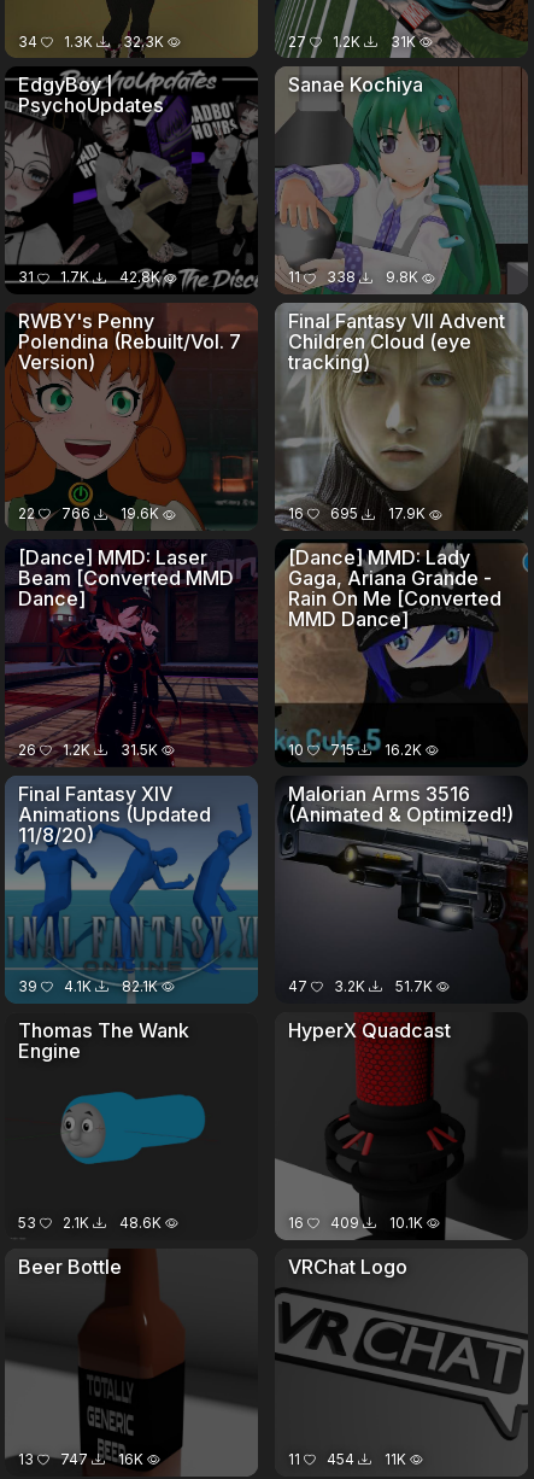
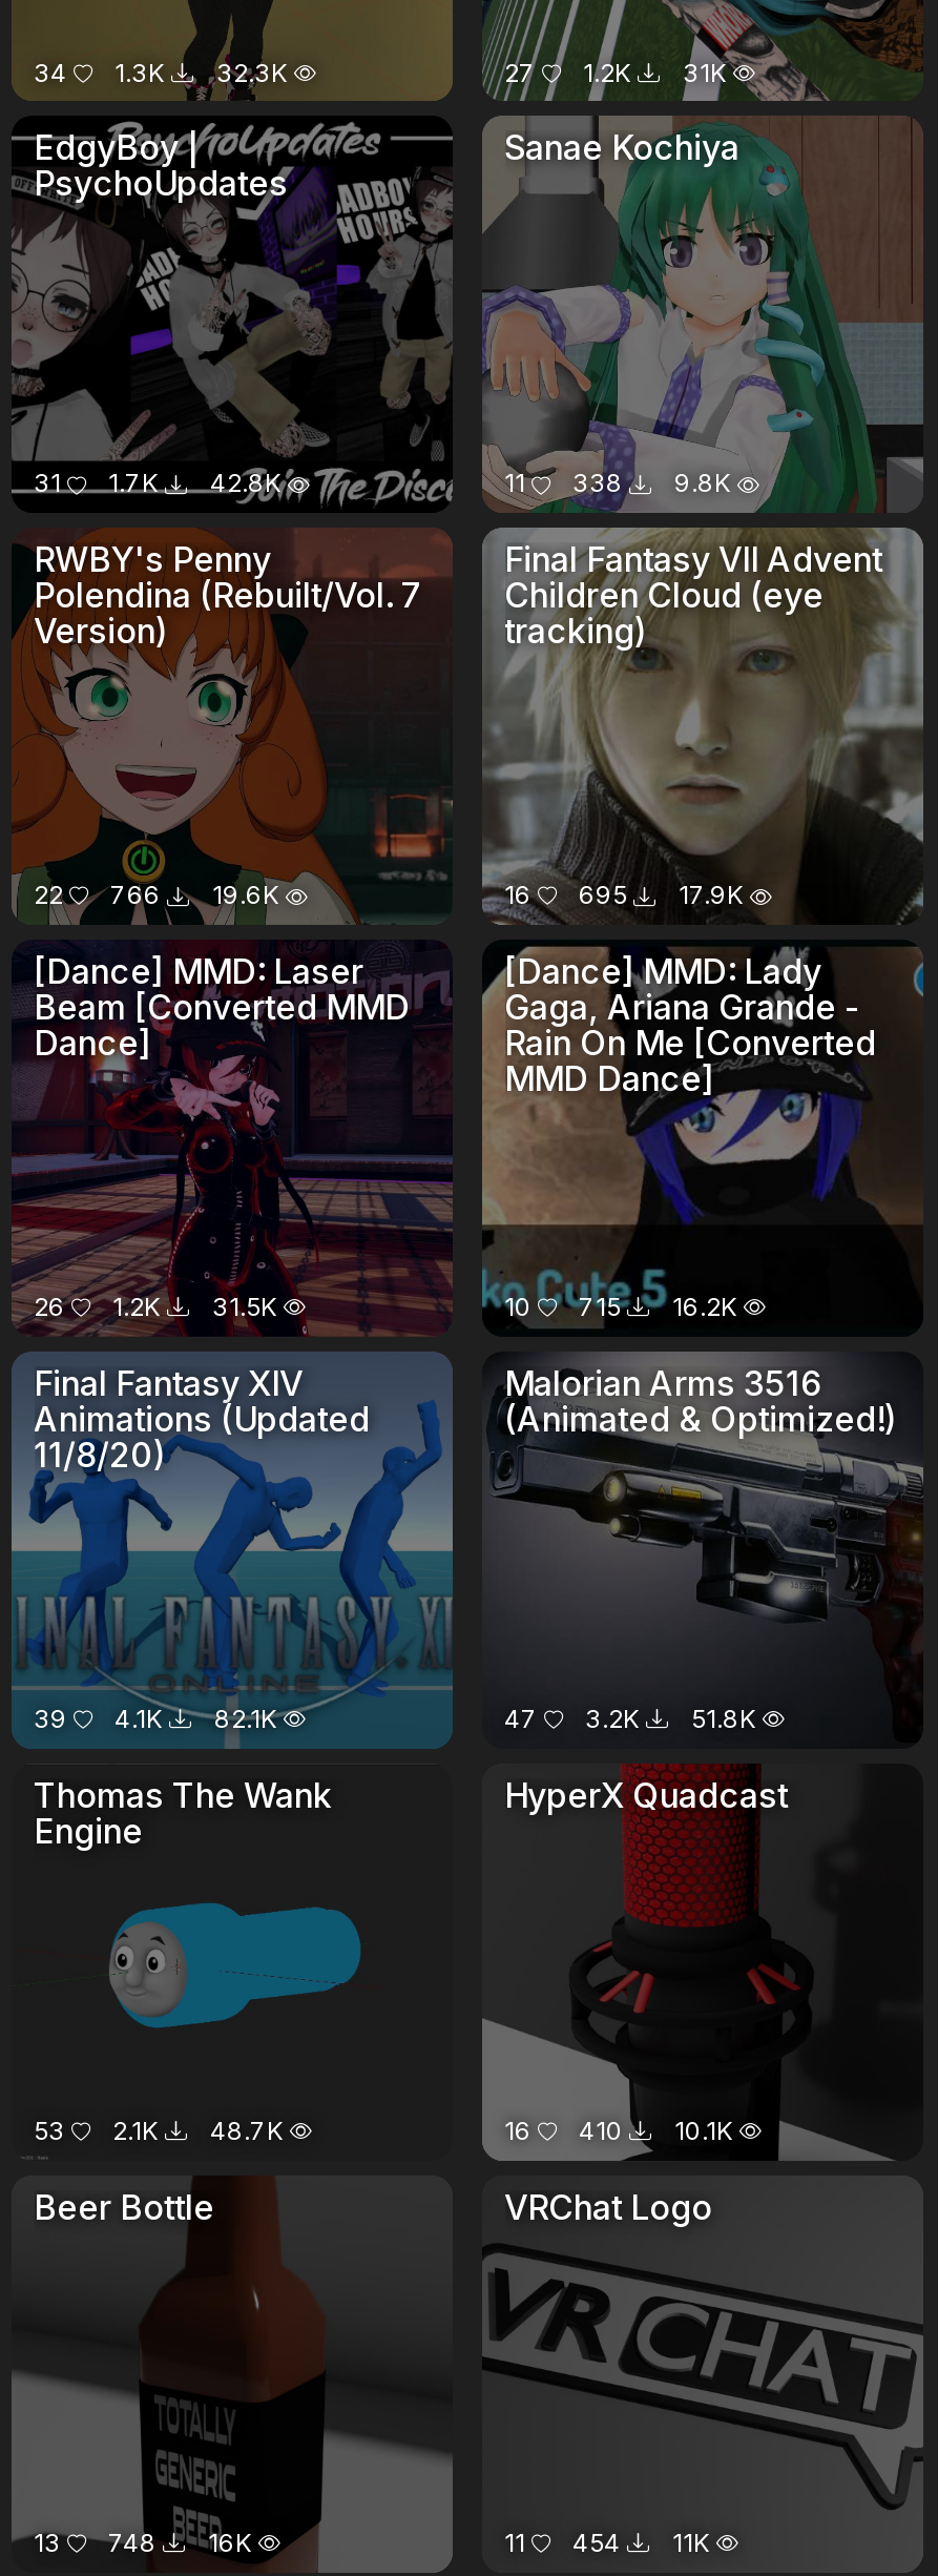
[287,977,432,995] 47 3.2K 51.7K -> [504,1703,756,1734] 47 3.2K 51.8K
[17,1214,161,1232] 53 2.1K 48.6K -> [34,2115,284,2146] 53 2.1K 48.7K
[287,1214,422,1232] 16 409 10.1K -> [504,2115,733,2146] 16 410 10.1K
[17,1450,143,1468] 13 747 16K -> [34,2526,252,2558] 13 748 16K

